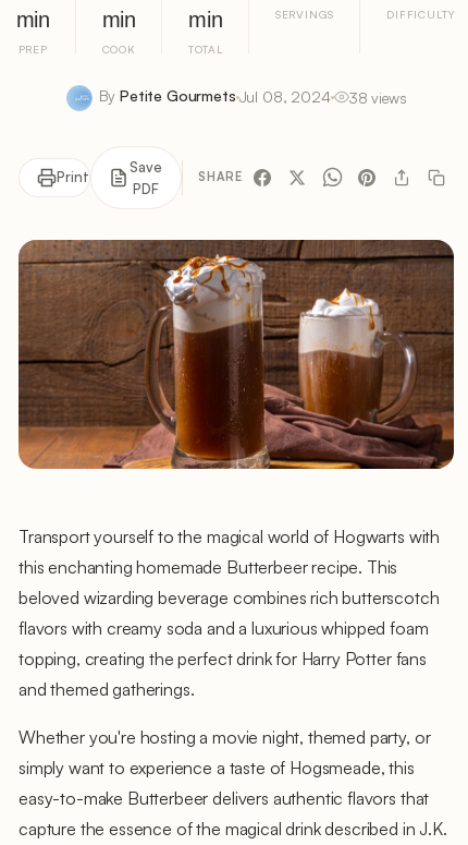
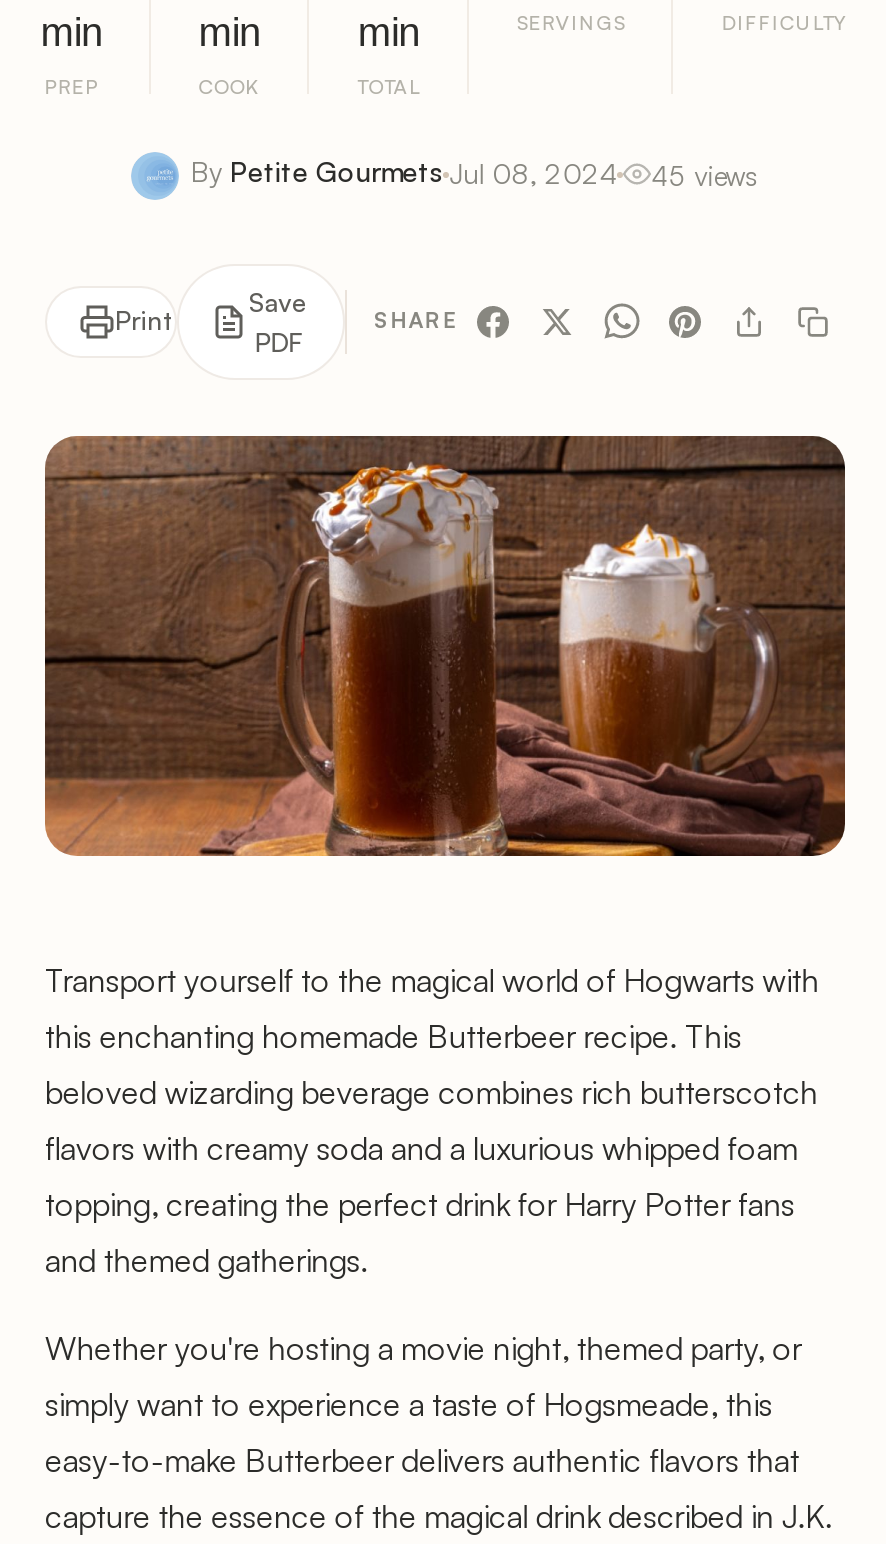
[98,86,407,107] By Petite Gourmets Jul 08, 2024 38 views -> [191,154,759,192] By Petite Gourmets Jul 08, 2024 45 views

